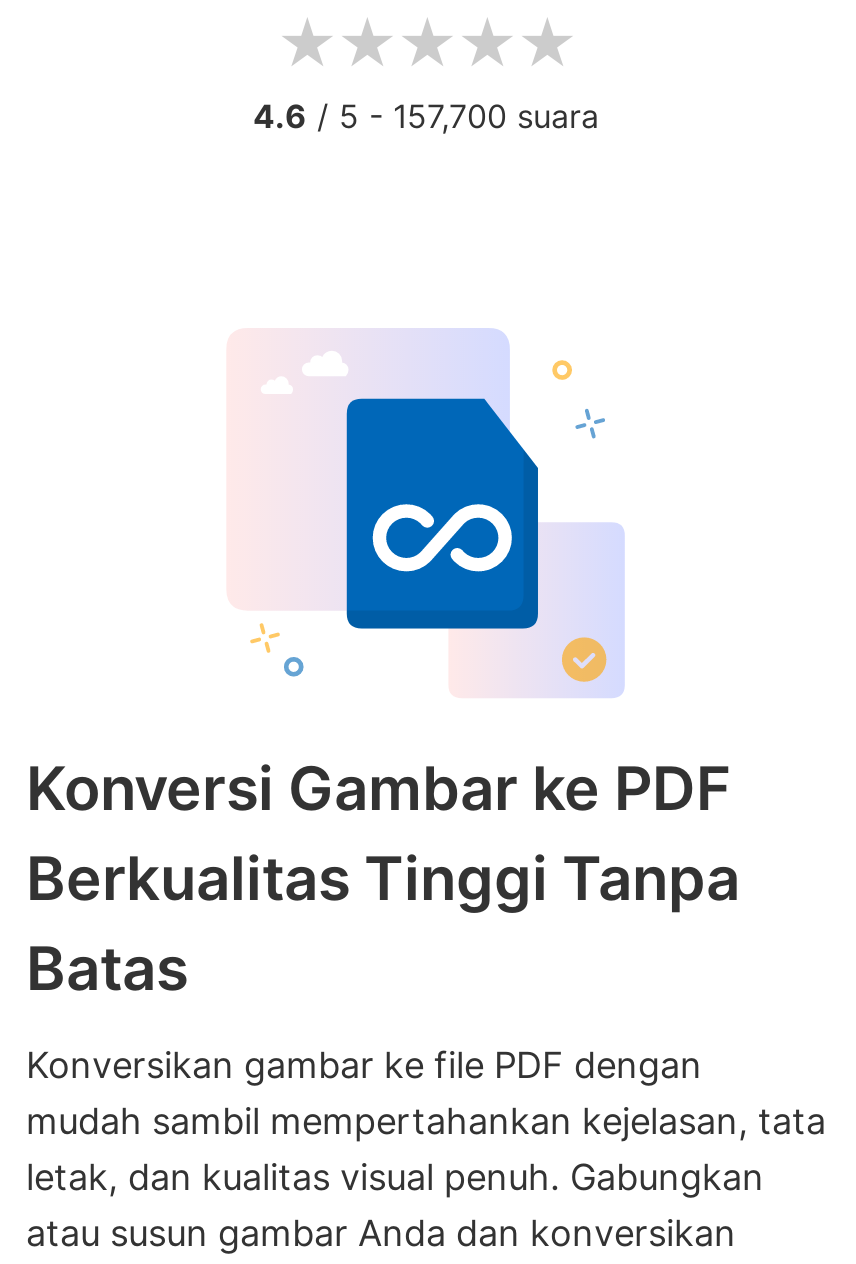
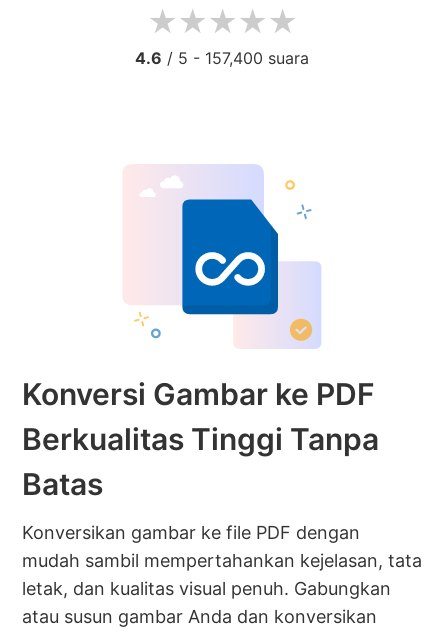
[253,96,599,136] 4.6 / 5 - 157,700 suara -> [135,48,309,68] 4.6 / 5 - 157,400 suara

